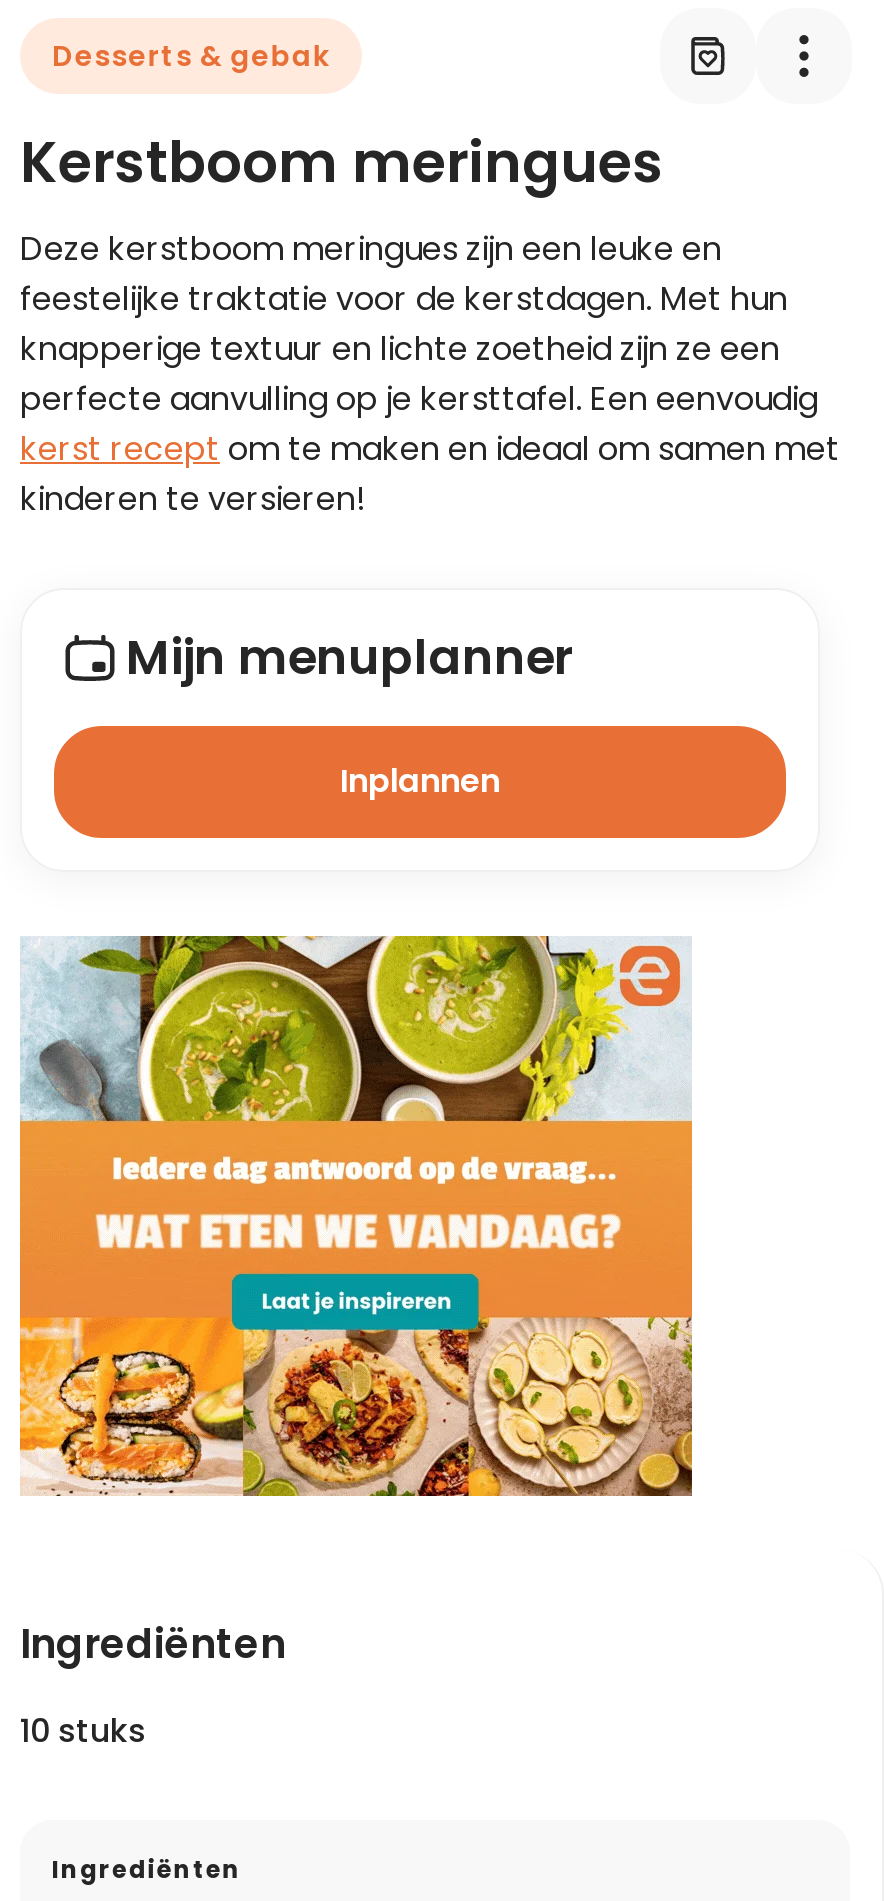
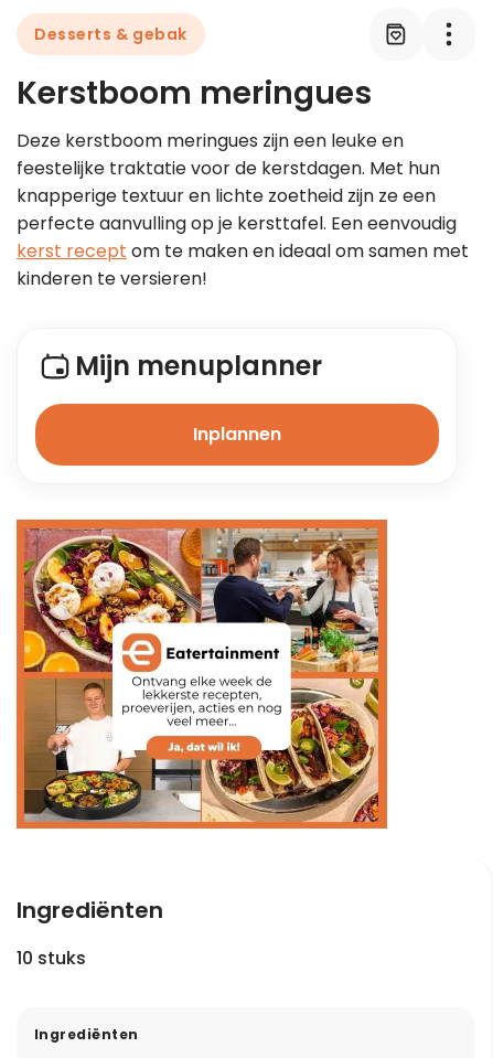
[20,934,694,1498] [image] -> [15,519,388,830] [image]

